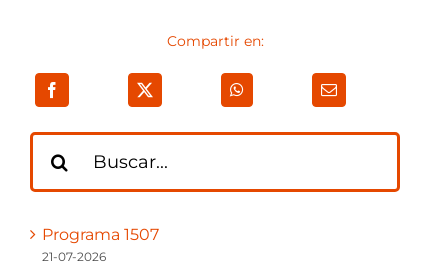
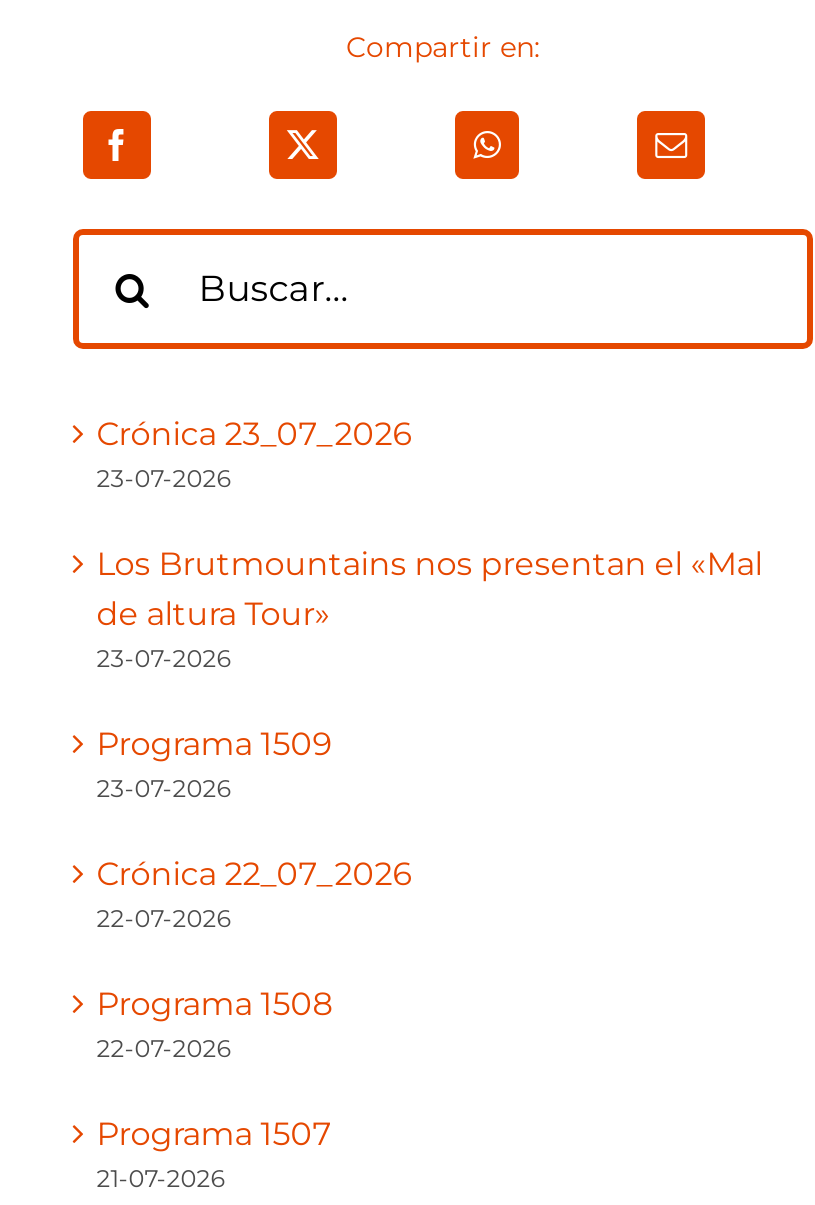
none -> [97,415,763,1063] Crónica 23_07_2026 | 23-07-2026 | Los Brutmountains nos presentan el «Mal | de altura Tour» | 23-07-2026 | Programa 1509 | 23-07-2026 | Crónica 22_07_2026 | 22-07-2026 | Programa 1508 | 22-07-2026

